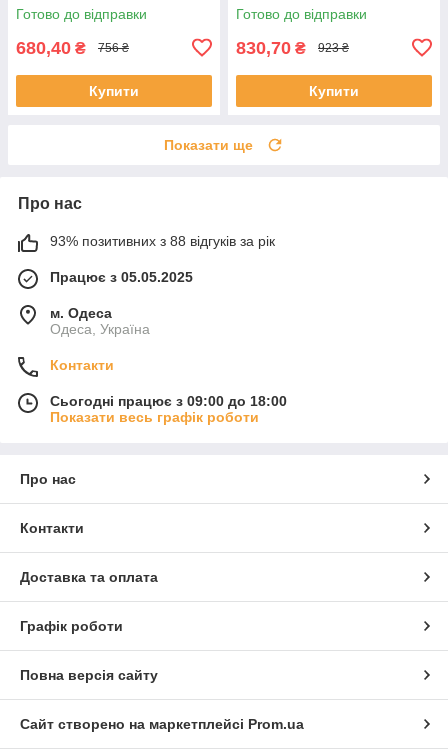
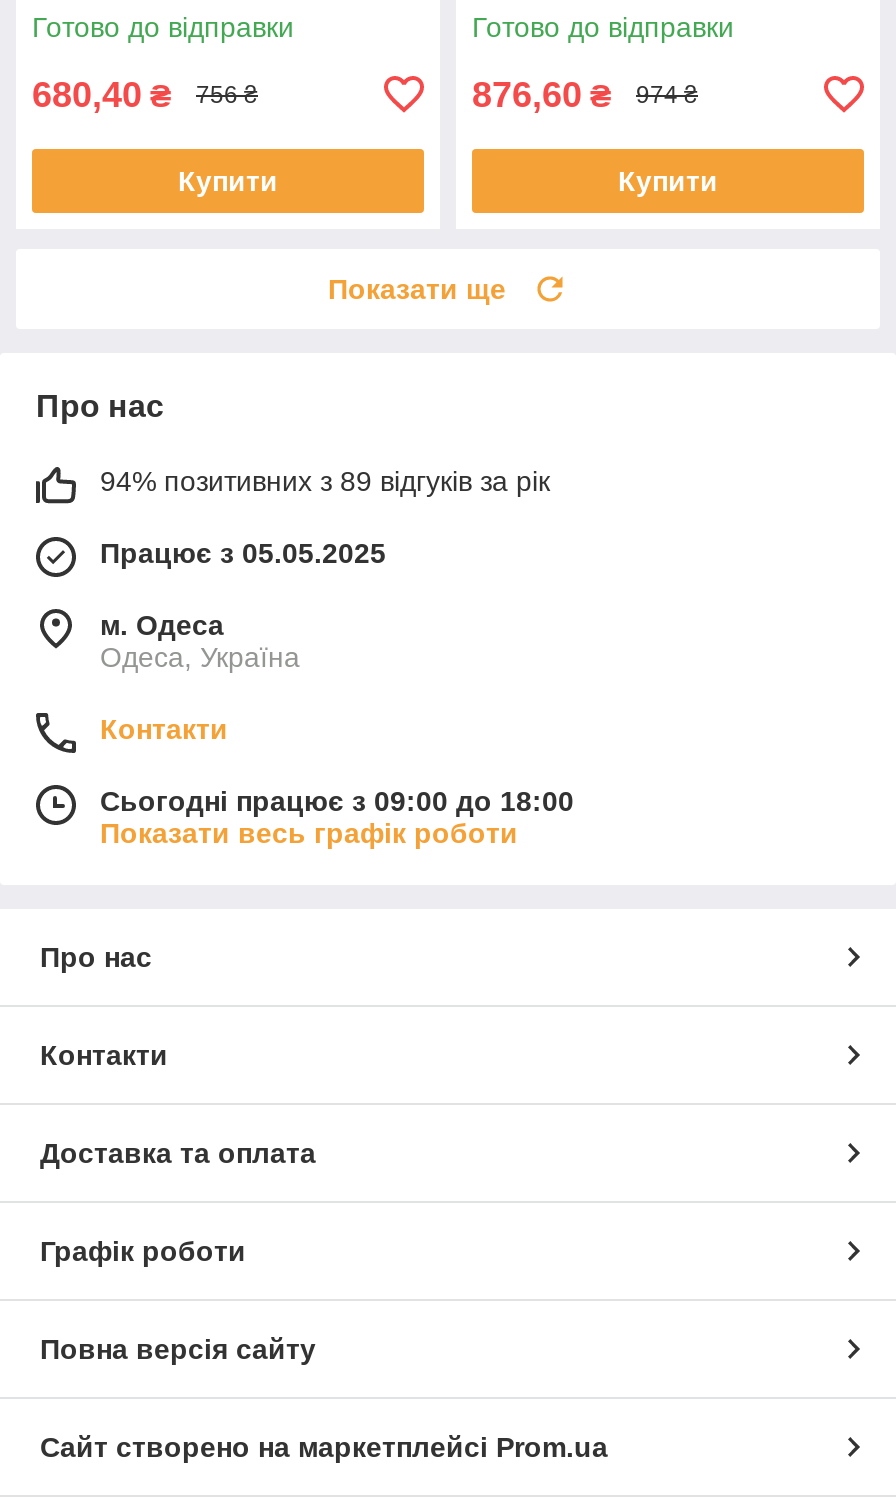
[236,38,306,58] 830,70 ₴ -> [472,75,612,115] 876,60 ₴
[318,41,349,55] 923 ₴ -> [636,82,698,110] 974 ₴
[50,233,275,249] 93% позитивних з 88 відгуків за рік -> [100,465,550,497] 94% позитивних з 89 відгуків за рік

